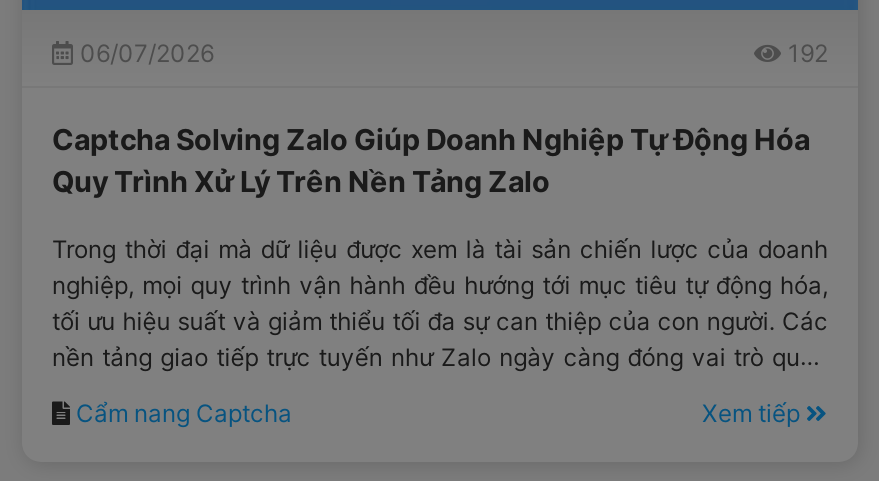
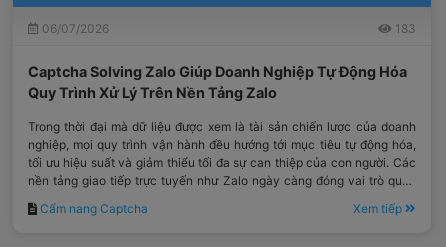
[782,37,828,67] 192 -> [392,21,416,36] 183

